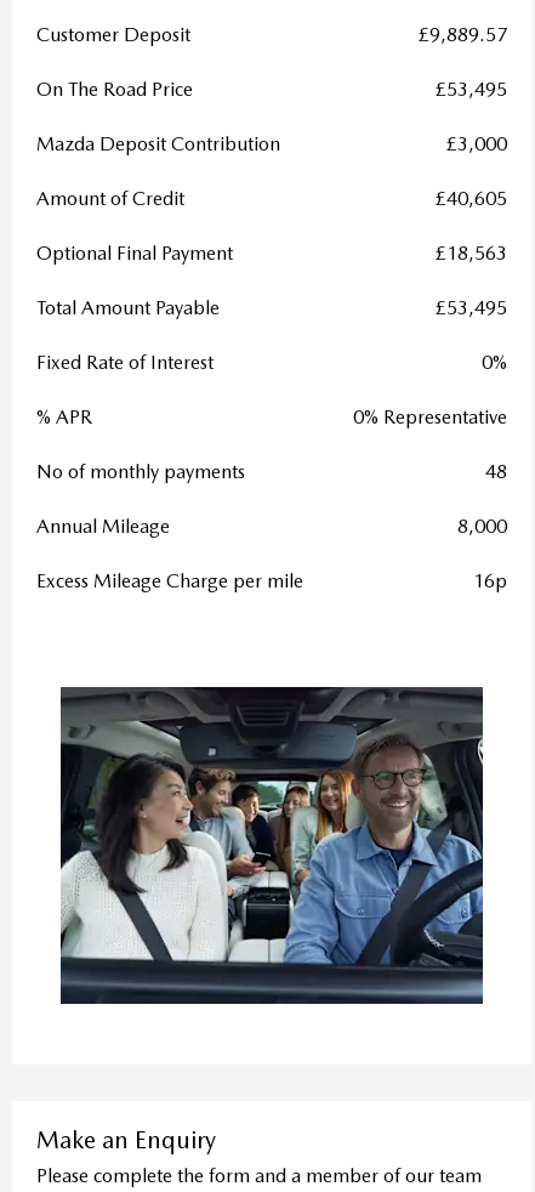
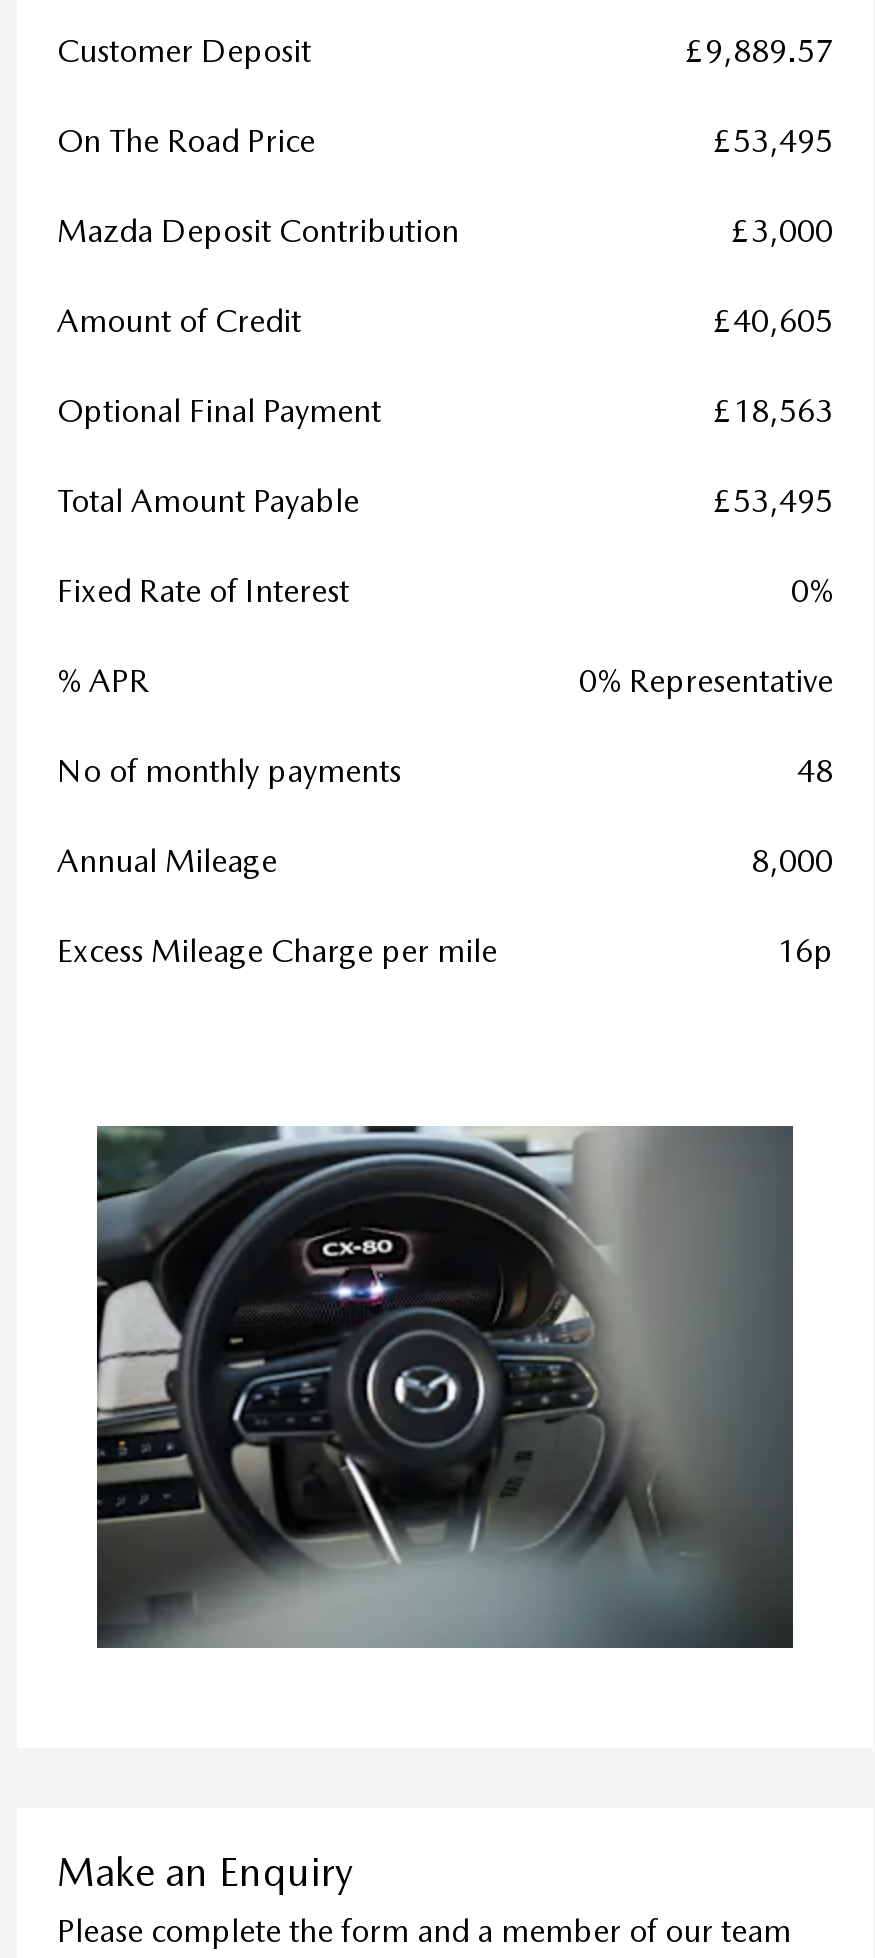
[59,686,484,1004] [image] -> [95,1126,795,1648] [image]

